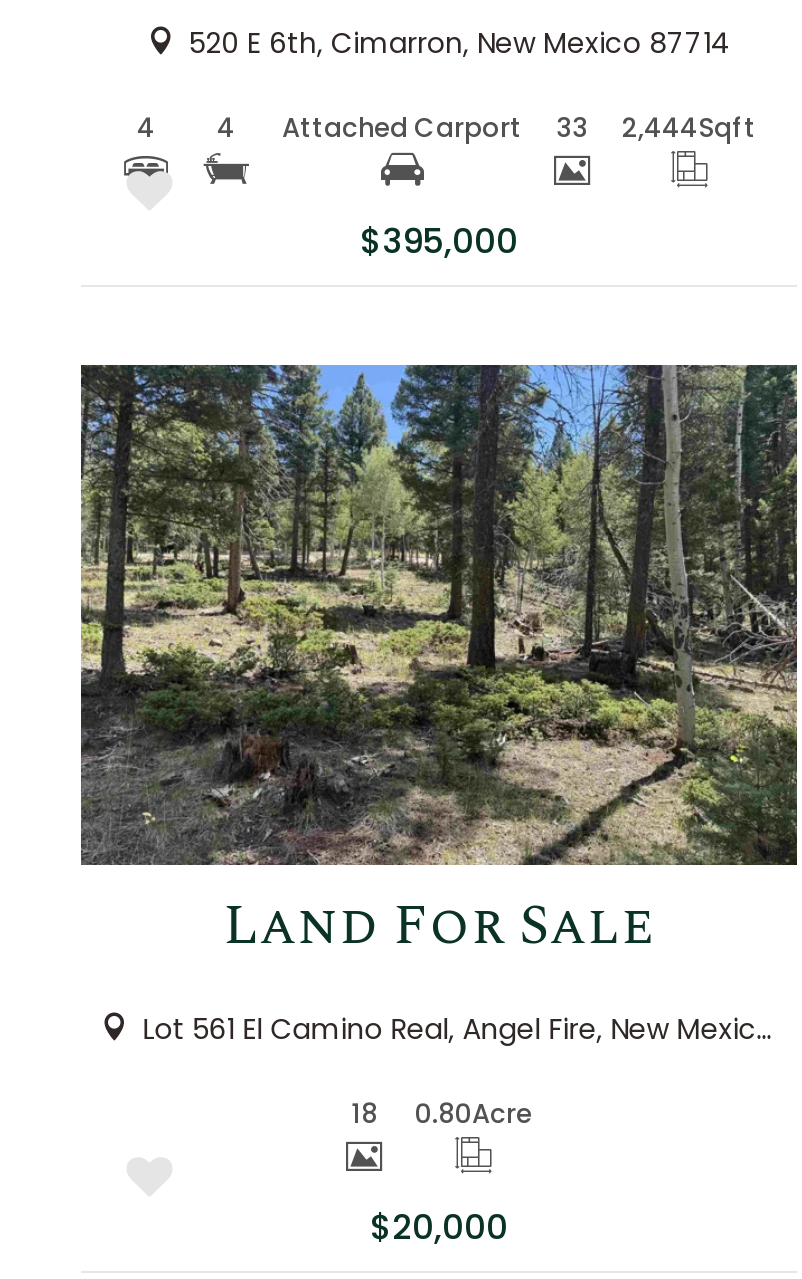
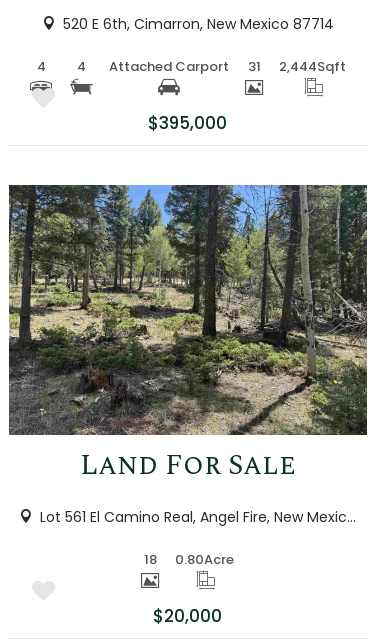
[137,109,756,147] 4 4 Attached Carport 33 2,444Sqft -> [37,57,346,76] 4 4 Attached Carport 31 2,444Sqft

